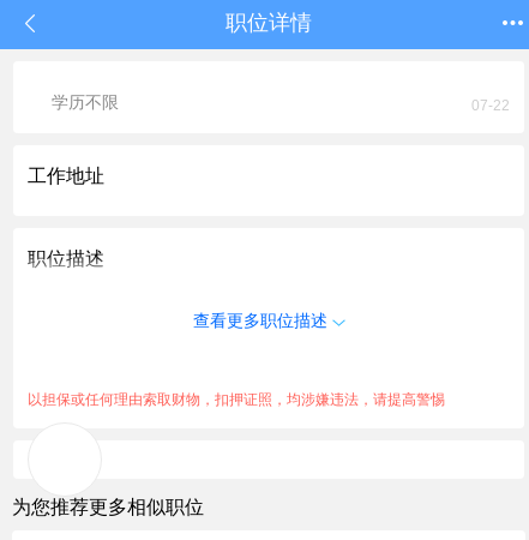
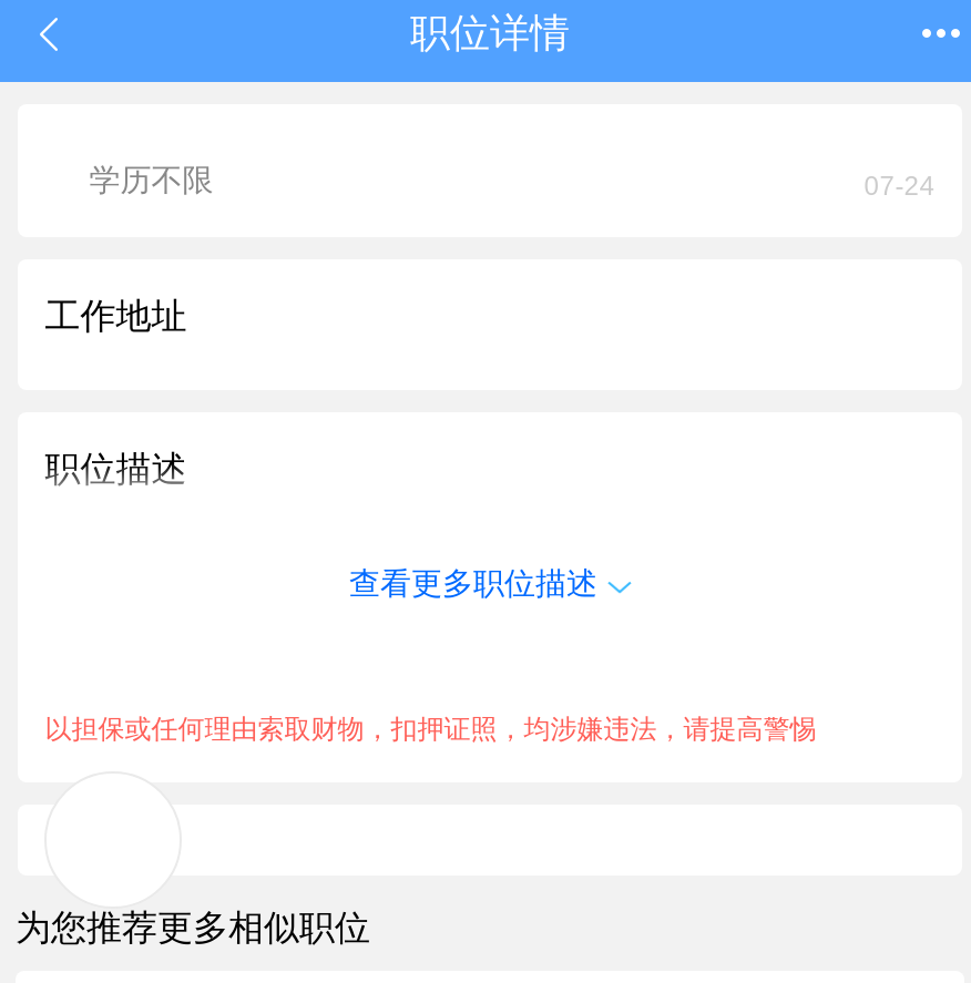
[471,97,510,114] 07-22 -> [864,171,935,202] 07-24

